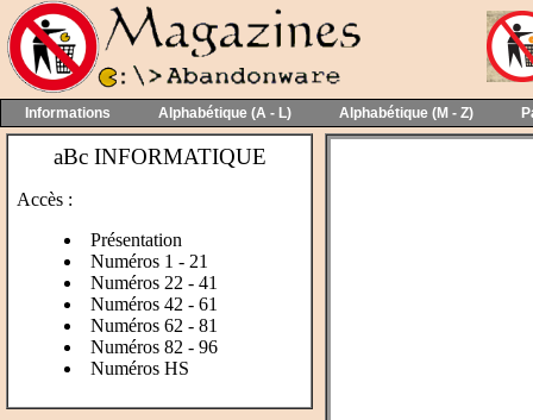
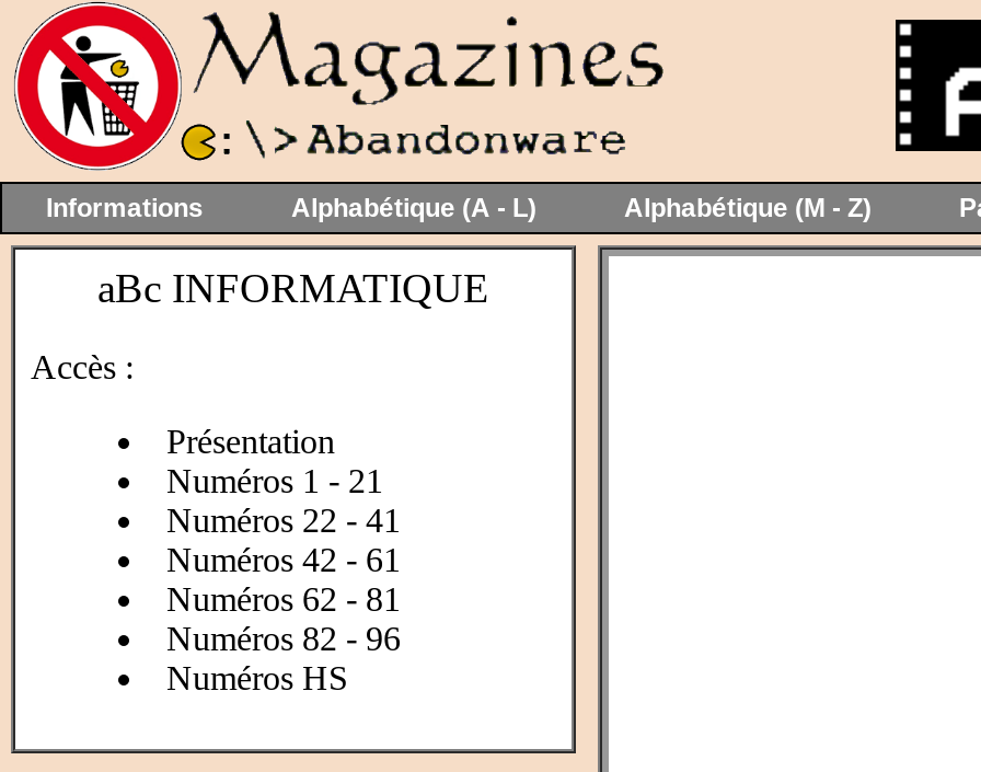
[485,10,529,83] [image] -> [893,18,974,153] [image]

